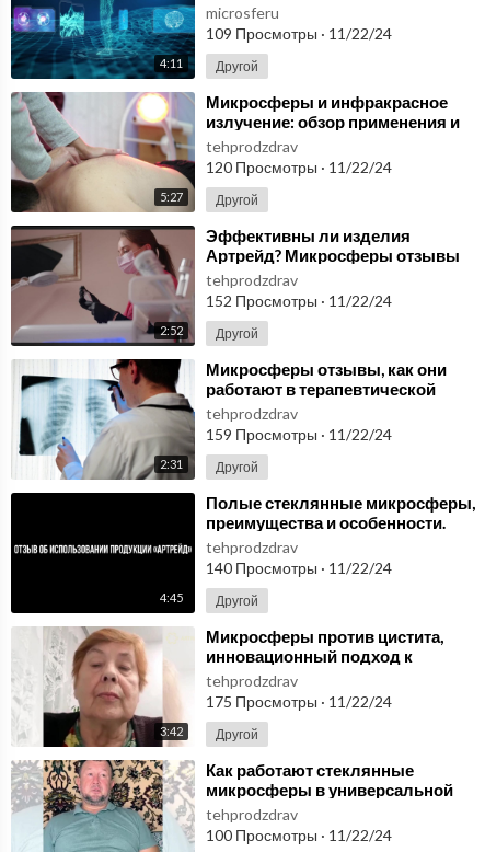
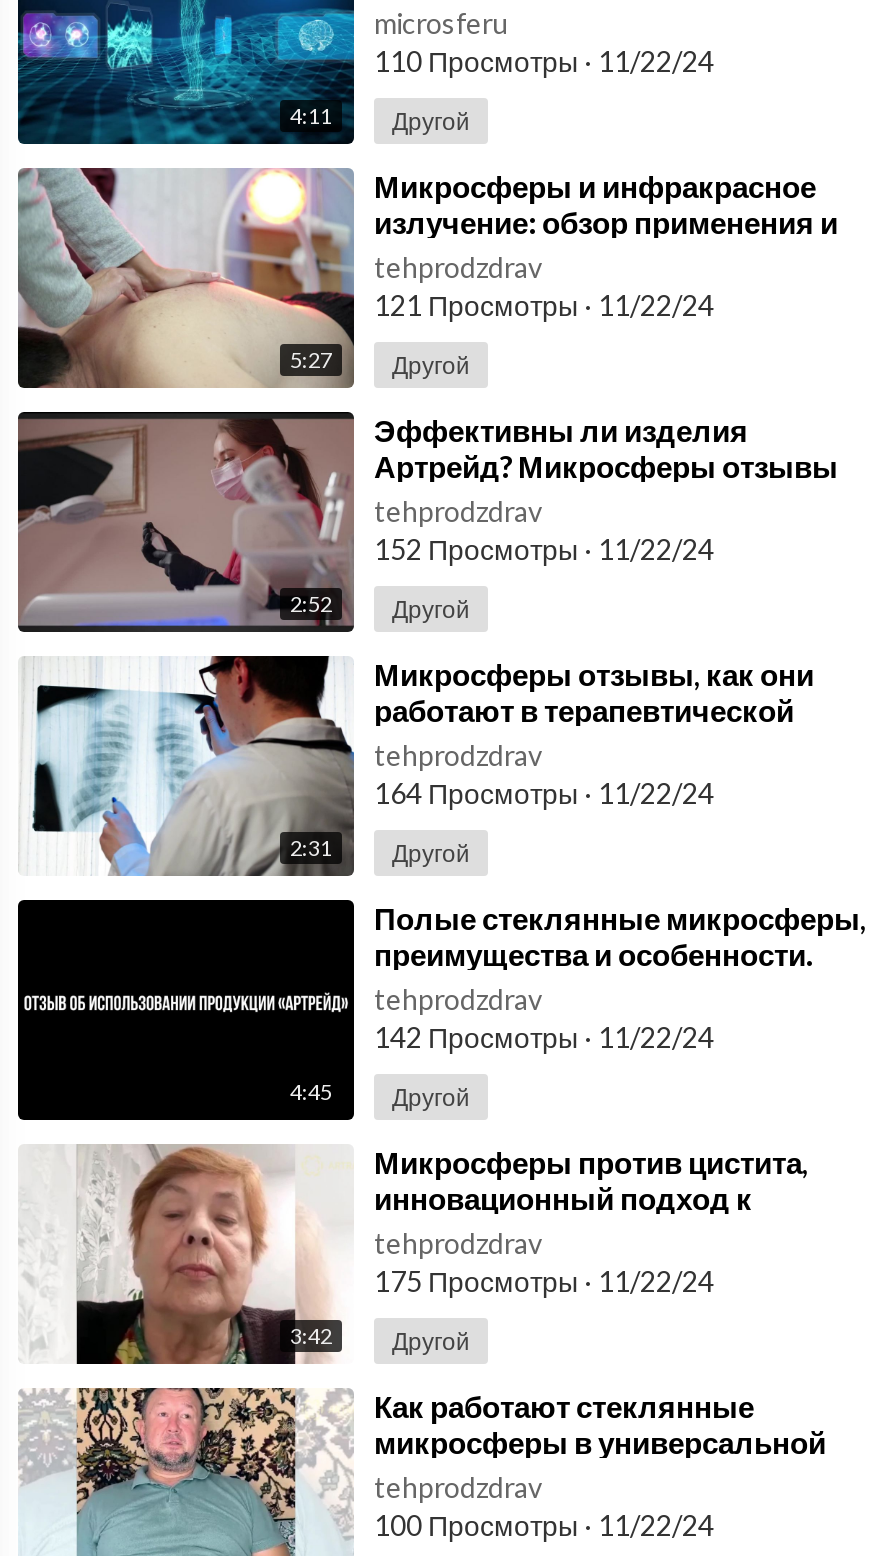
[206,25,392,43] 109 Просмотры · 11/22/24 -> [374,45,714,79] 110 Просмотры · 11/22/24
[206,158,392,177] 120 Просмотры · 11/22/24 -> [374,289,714,323] 121 Просмотры · 11/22/24
[206,425,392,444] 159 Просмотры · 11/22/24 -> [374,777,714,811] 164 Просмотры · 11/22/24
[206,559,392,578] 140 Просмотры · 11/22/24 -> [374,1021,714,1055] 142 Просмотры · 11/22/24

